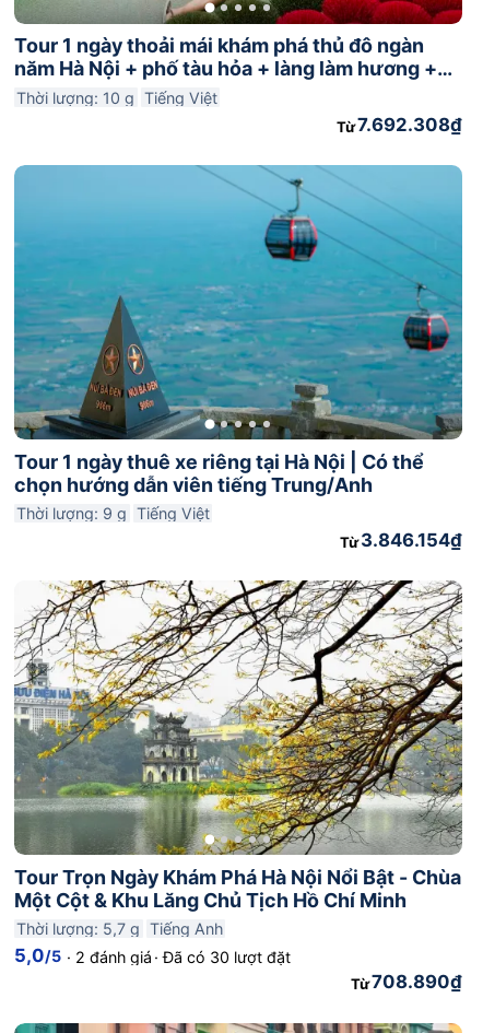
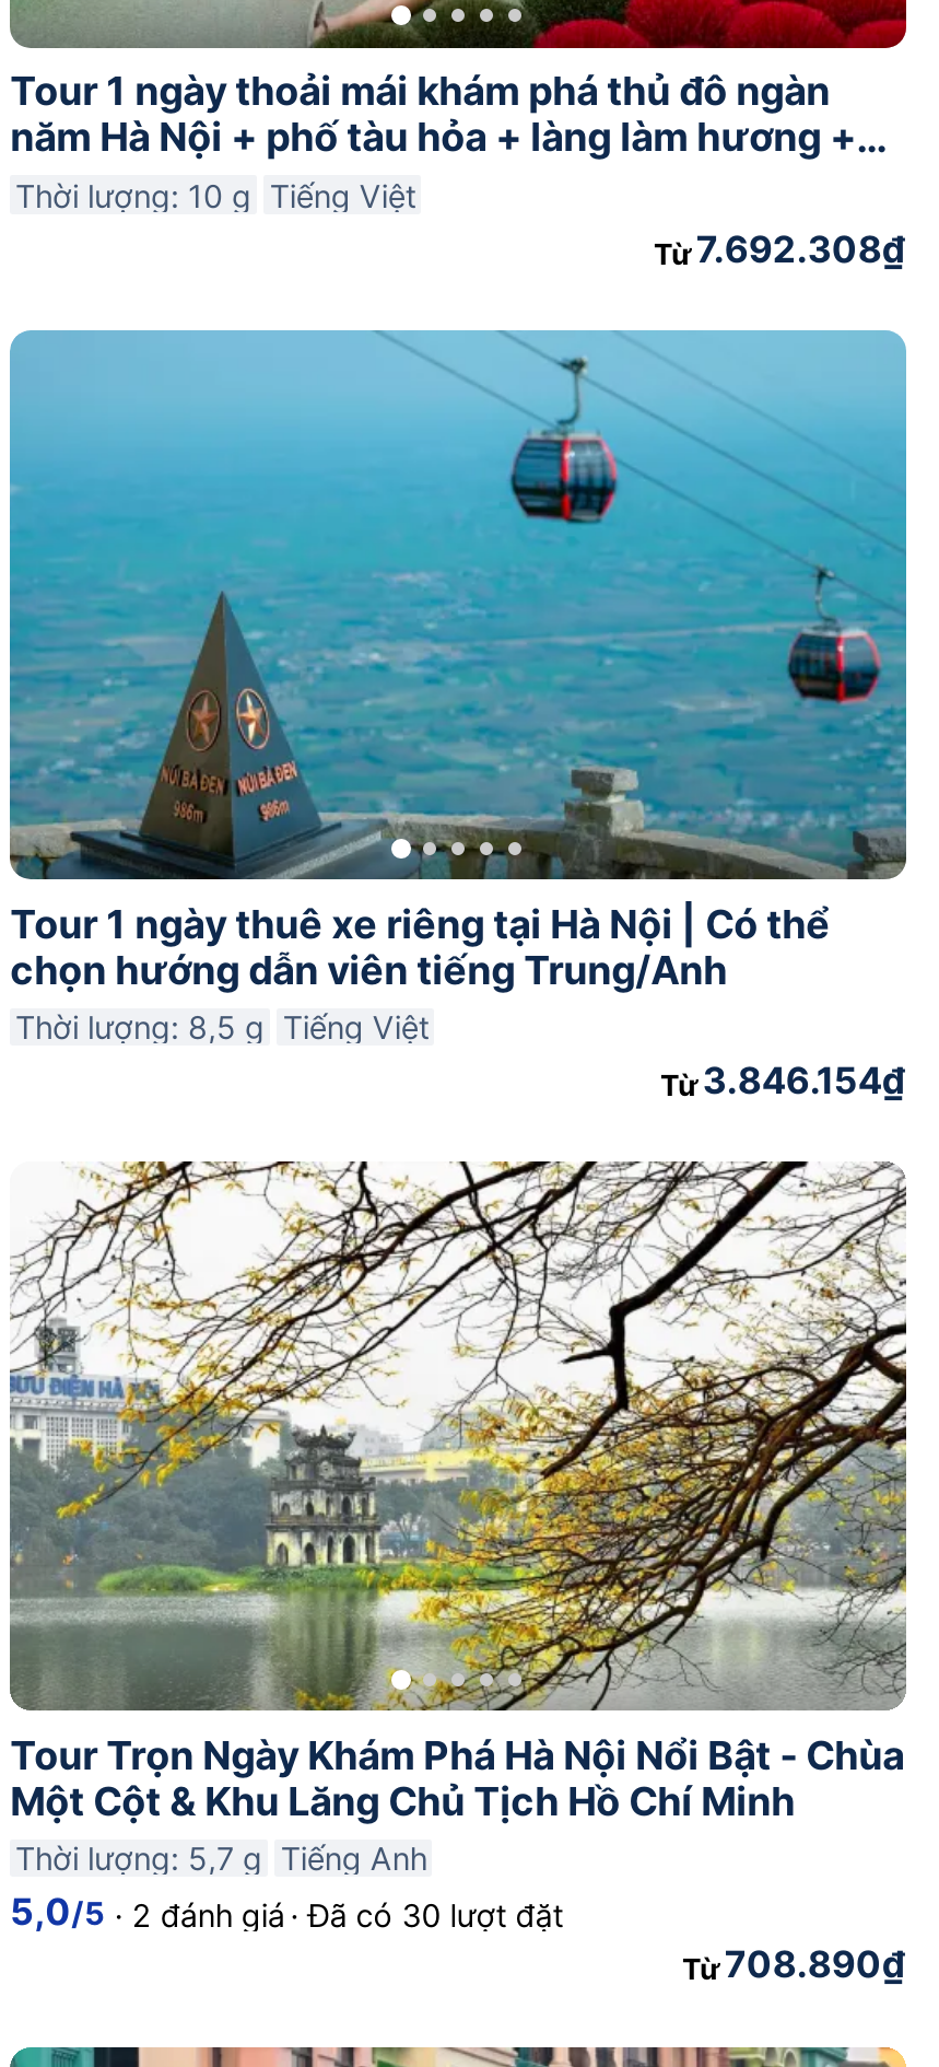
[17,504,210,522] Thời lượng: 9 g Tiếng Việt -> [15,1008,429,1045] Thời lượng: 8,5 g Tiếng Việt

